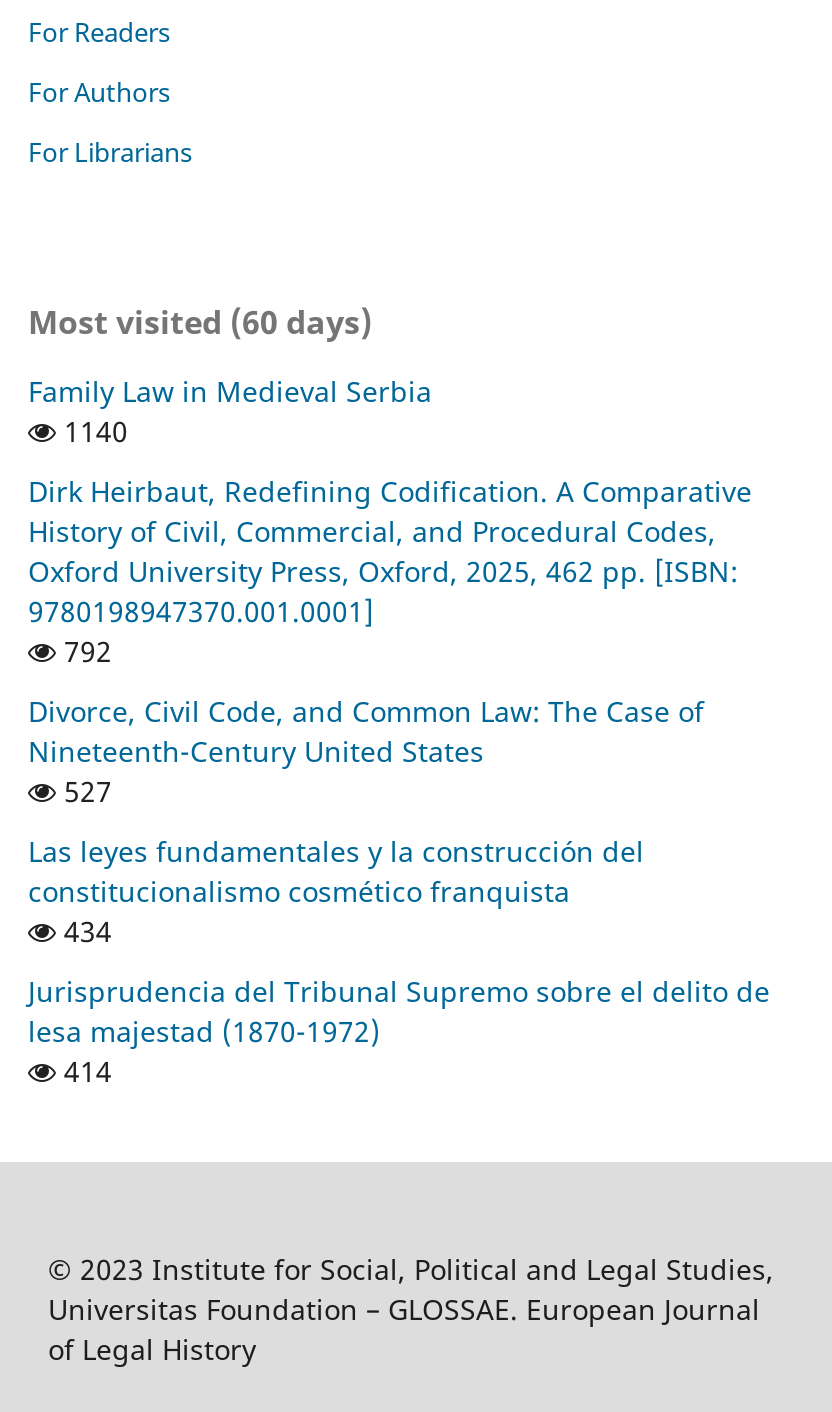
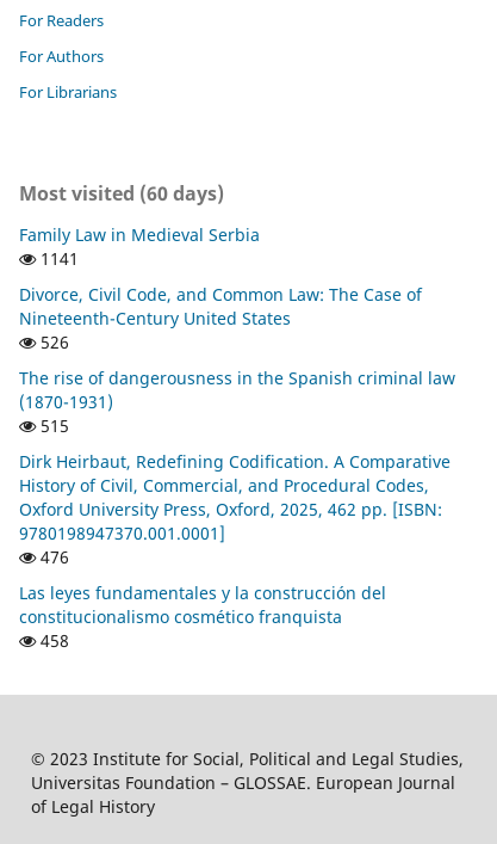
[56,412,128,450] 1140 -> [19,247,455,437] 1141 | 526 | The rise of dangerousness in the Spanish criminal law | (1870-1931) | 515
moved [28,472,752,630] -> [19,450,451,544]: Dirk Heirbaut, Redefining Codification. A Comparative | History of Civil, Commercial, and Procedural Codes, | Oxford University Press, Oxford, 2025, 462 pp. [ISBN: | 9780198947370.001.0001]
[56,632,112,810] 792 | 527 -> [36,545,69,568] 476
moved [28,692,704,770] -> [19,283,422,329]: Divorce, Civil Code, and Common Law: The Case of | Nineteenth-Century United States
moved [28,832,644,910] -> [19,581,386,628]: Las leyes fundamentales y la construcción del | constitucionalismo cosmético franquista
[28,912,770,1090] 434 | Jurisprudencia del Tribunal Supremo sobre el delito de | lesa majestad (1870-1972) | 414 -> [36,629,69,652] 458

